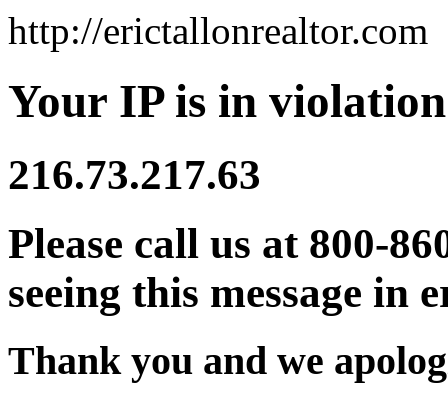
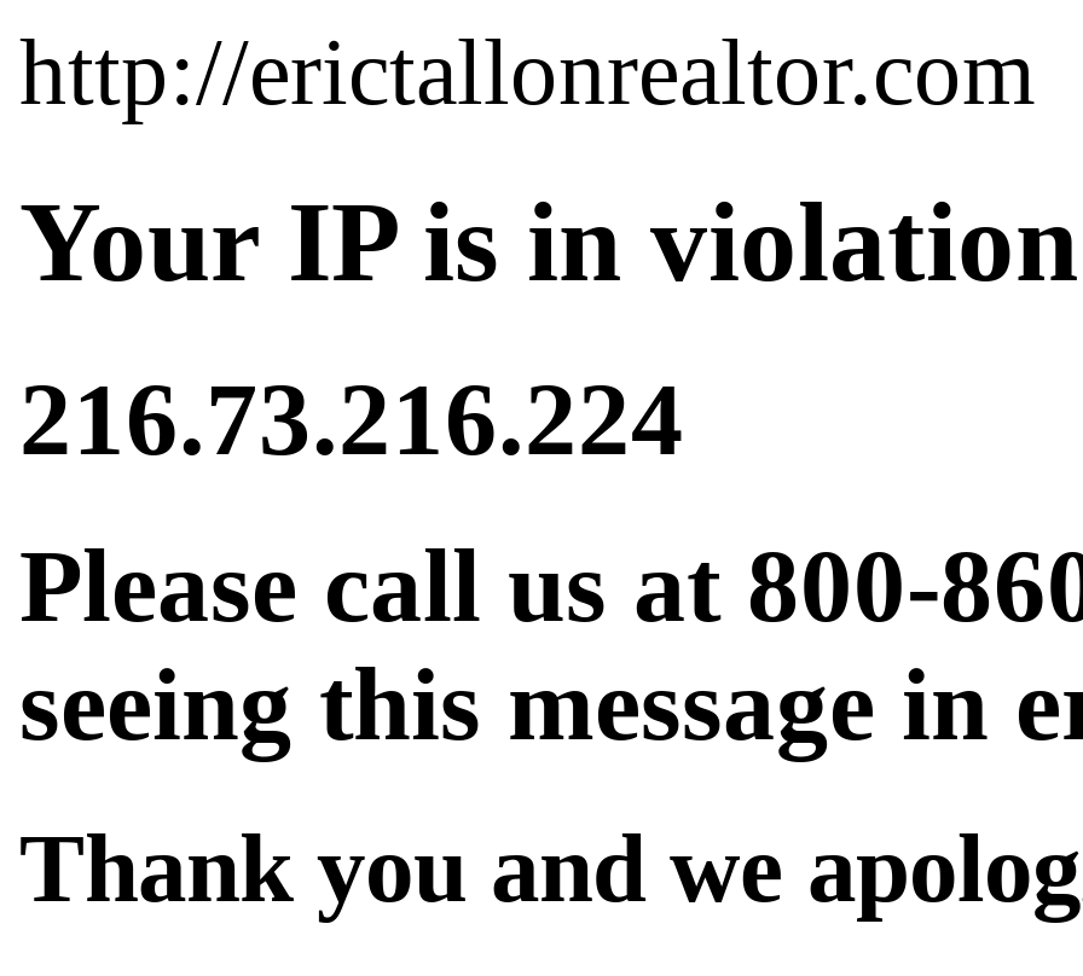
[8,151,261,198] 216.73.217.63 -> [19,362,684,476] 216.73.216.224

